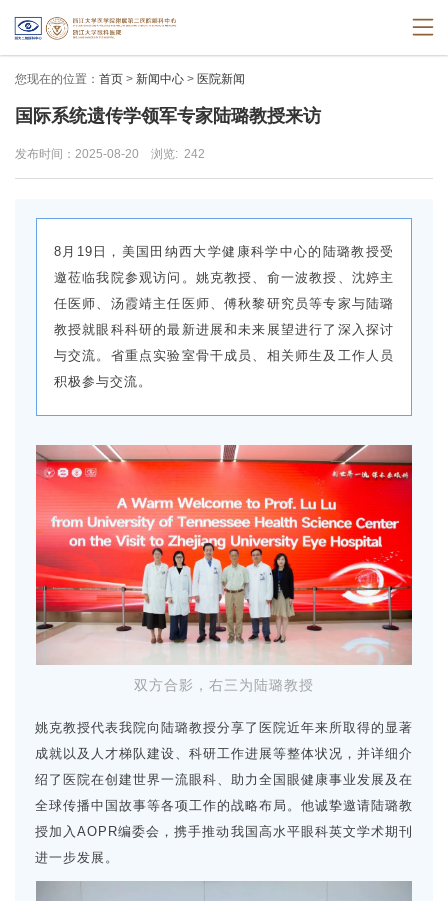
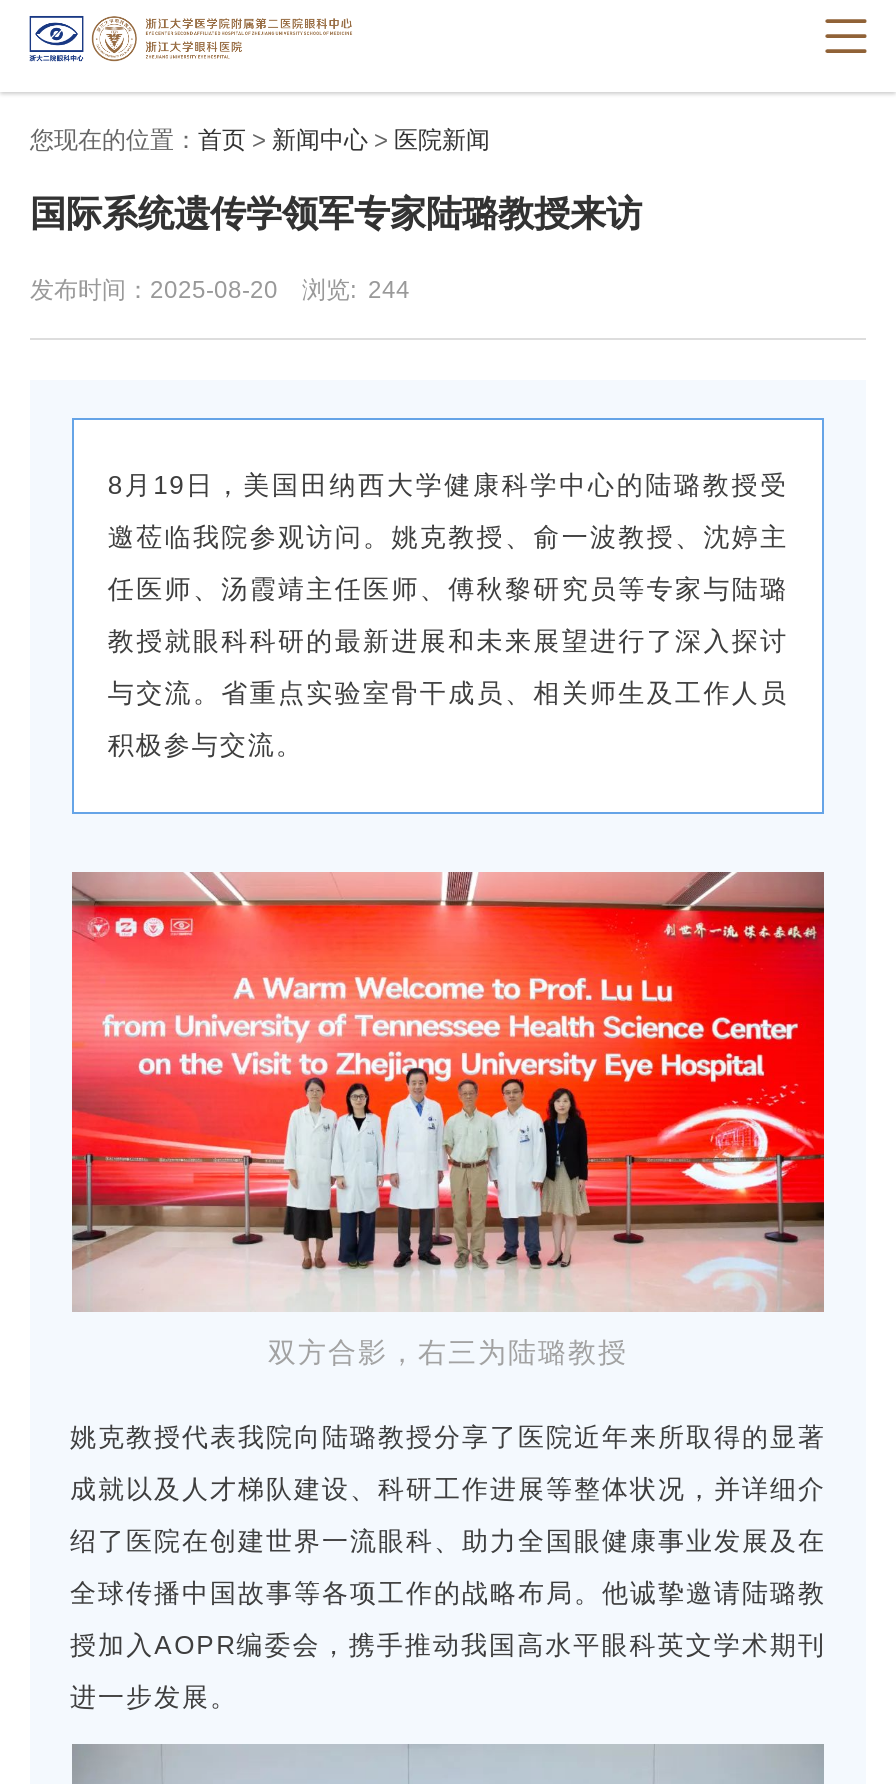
[15,147,205,161] 发布时间：2025-08-20 浏览: 242 -> [30,276,410,304] 发布时间：2025-08-20 浏览: 244

